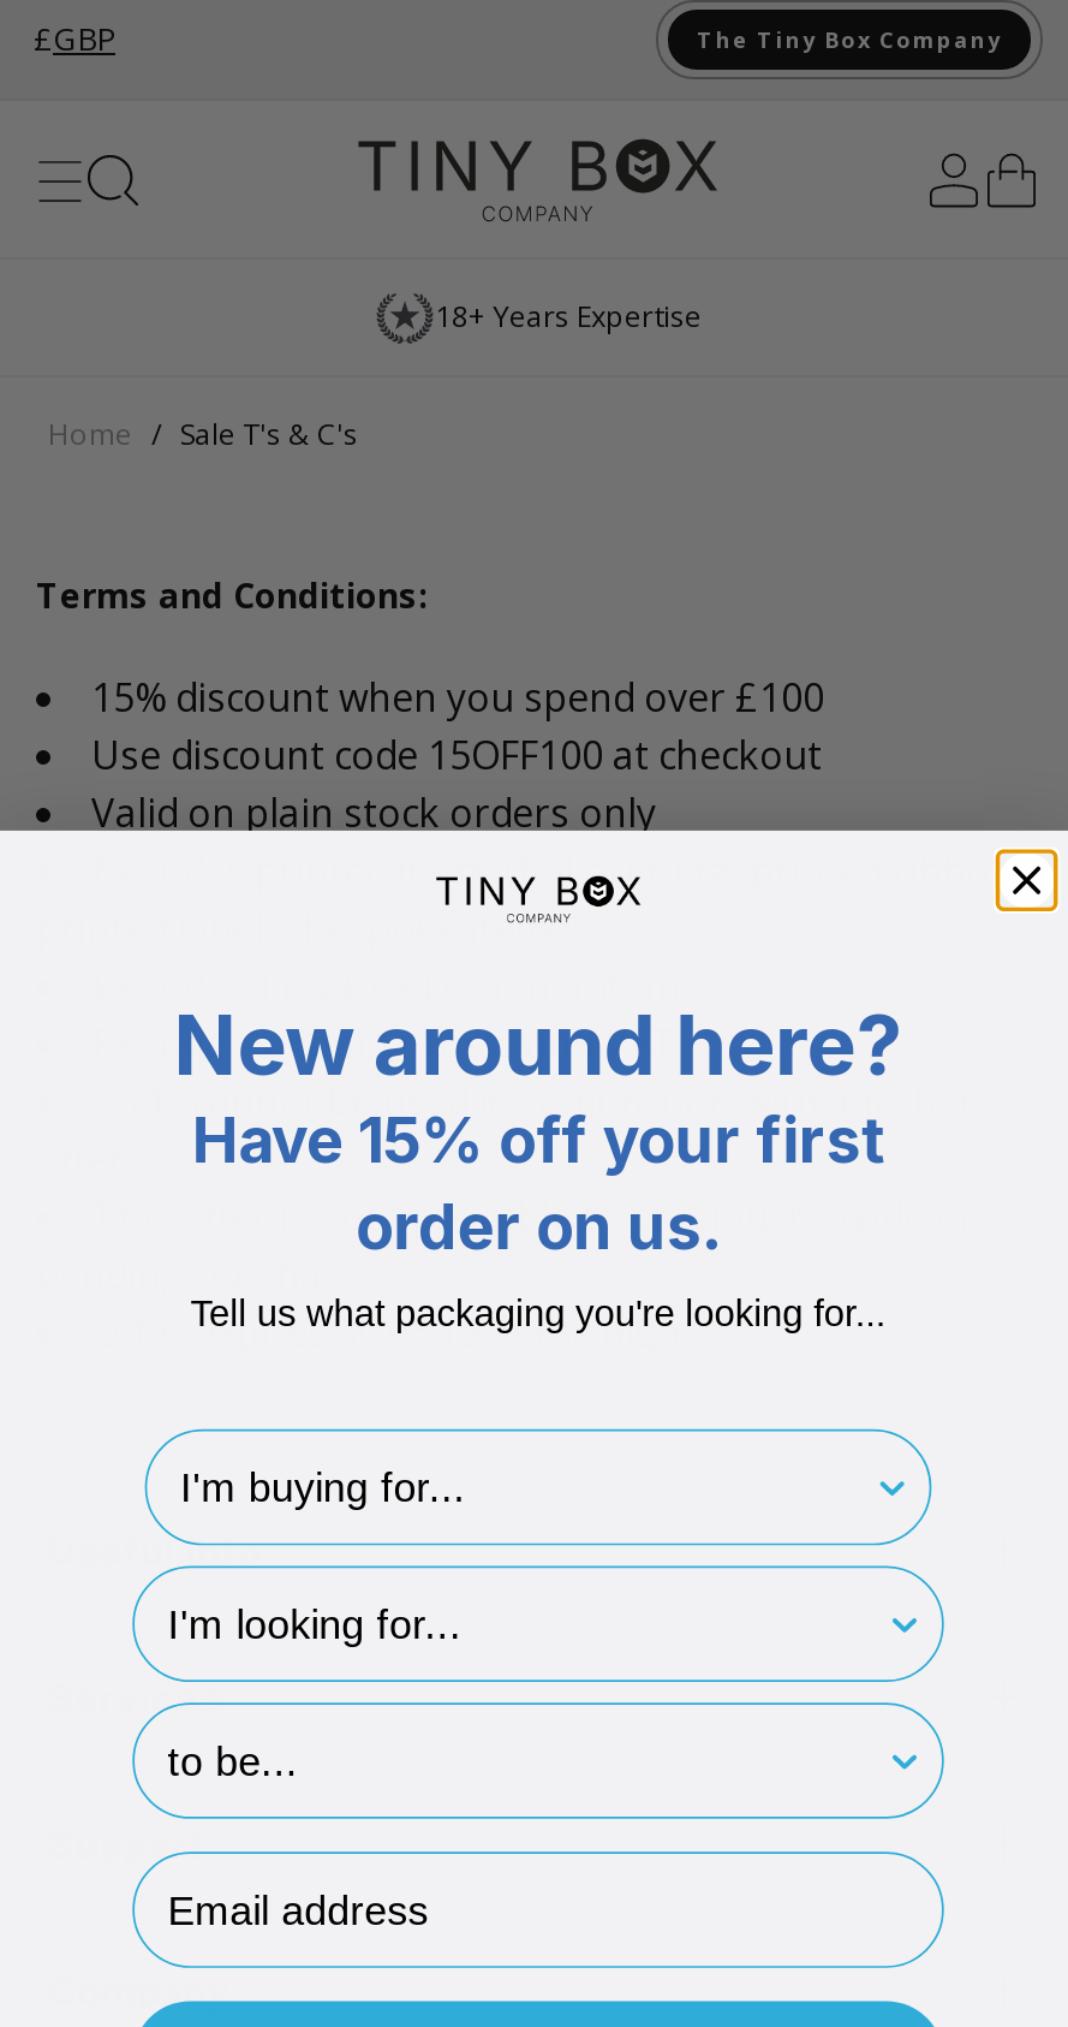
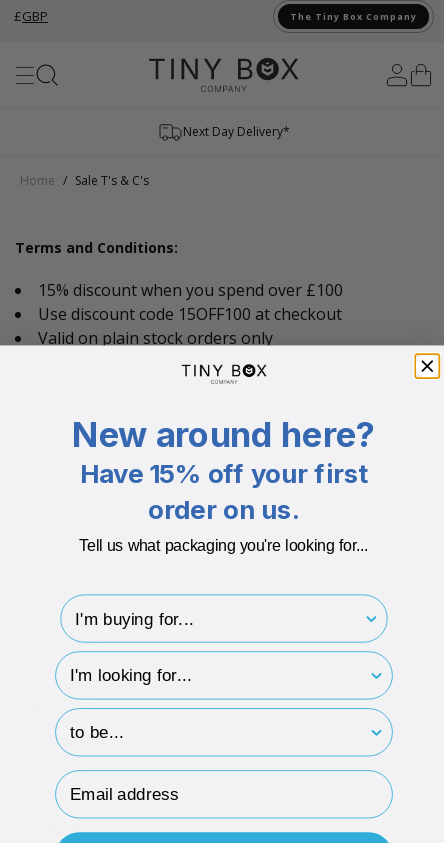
[435,296,702,337] 18+ Years Expertise -> [183,123,290,140] Next Day Delivery*

